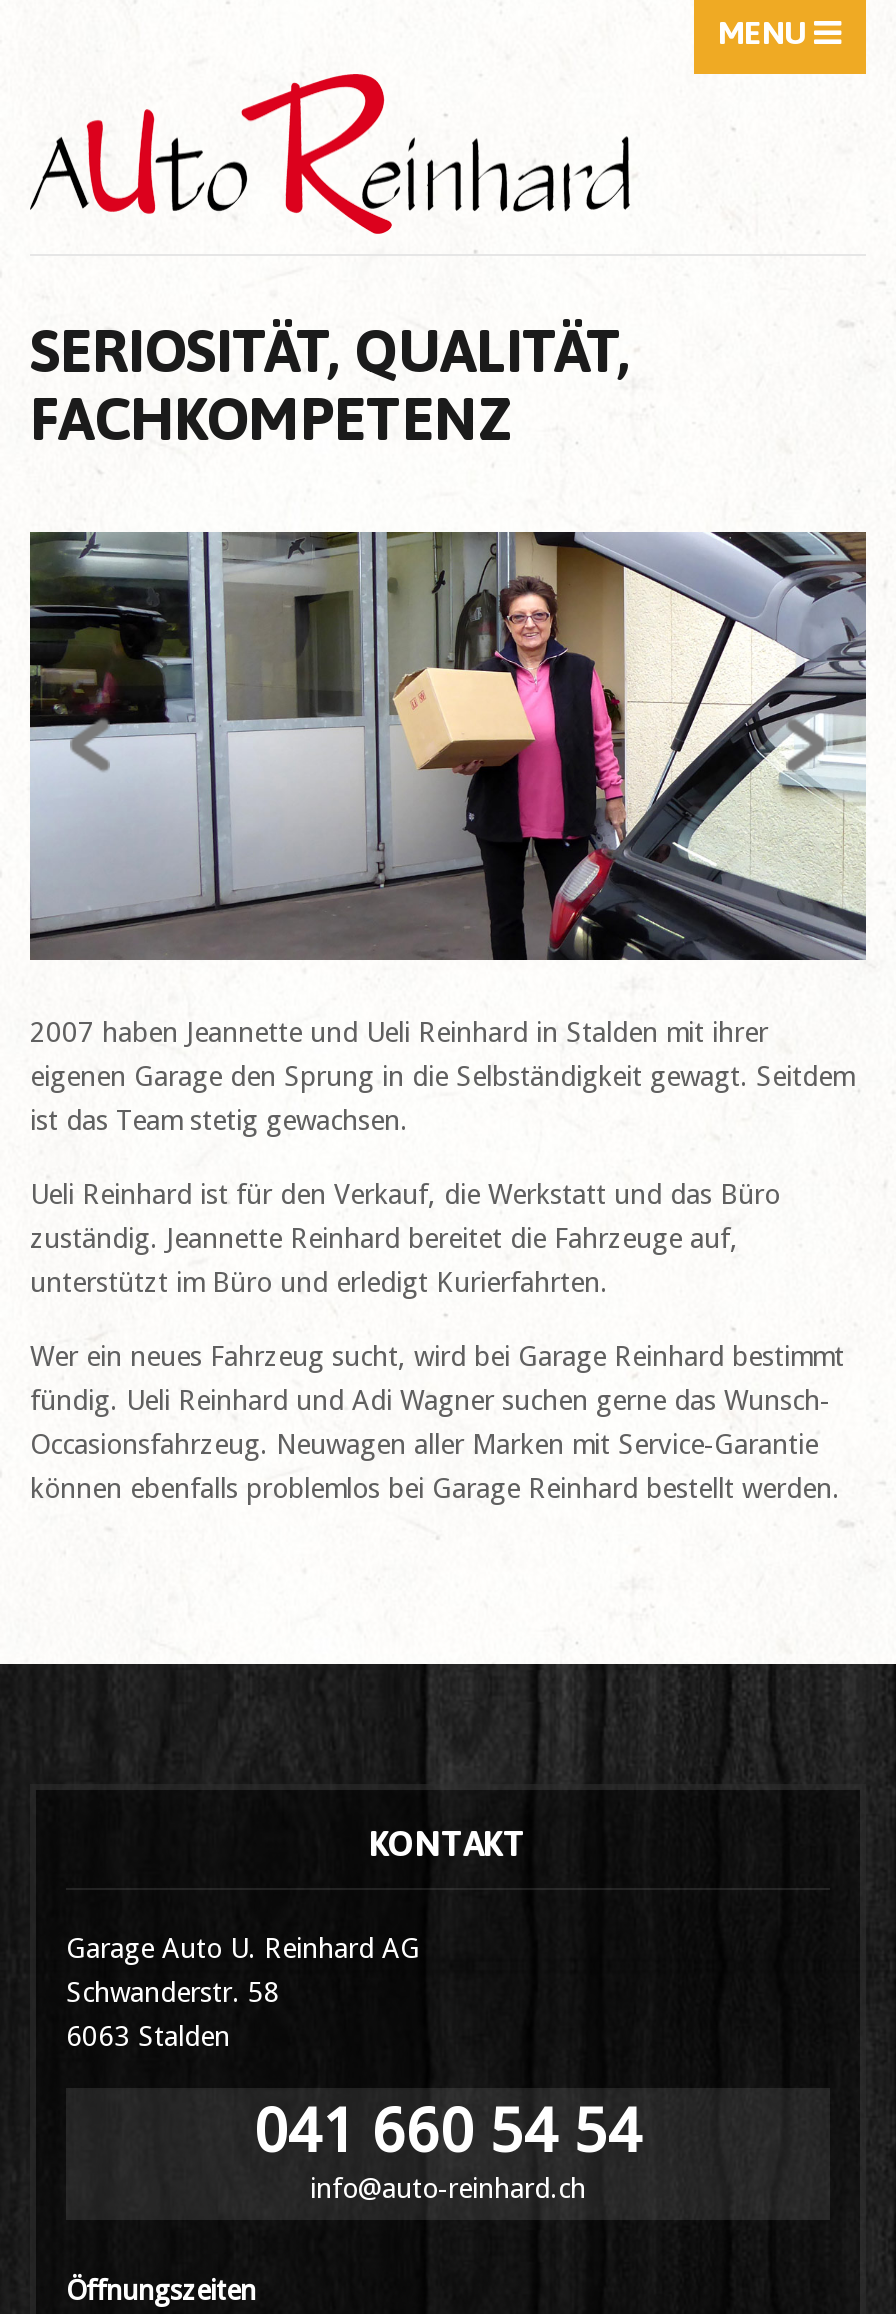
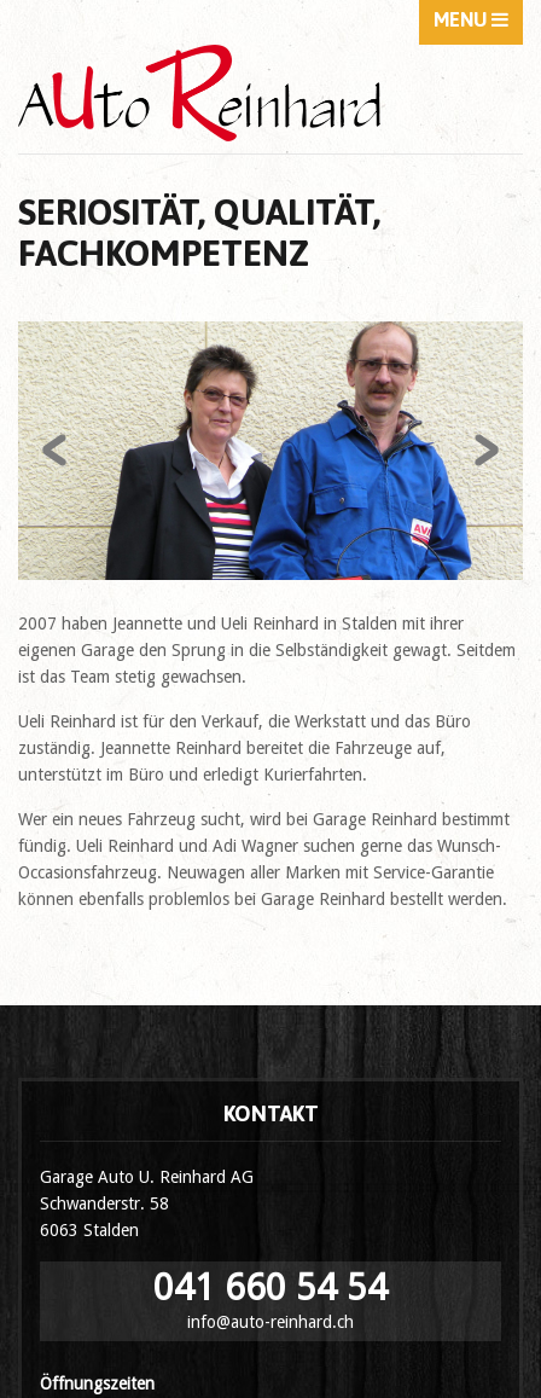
[28,530,868,962] [image] -> [18,321,523,581] [image]

